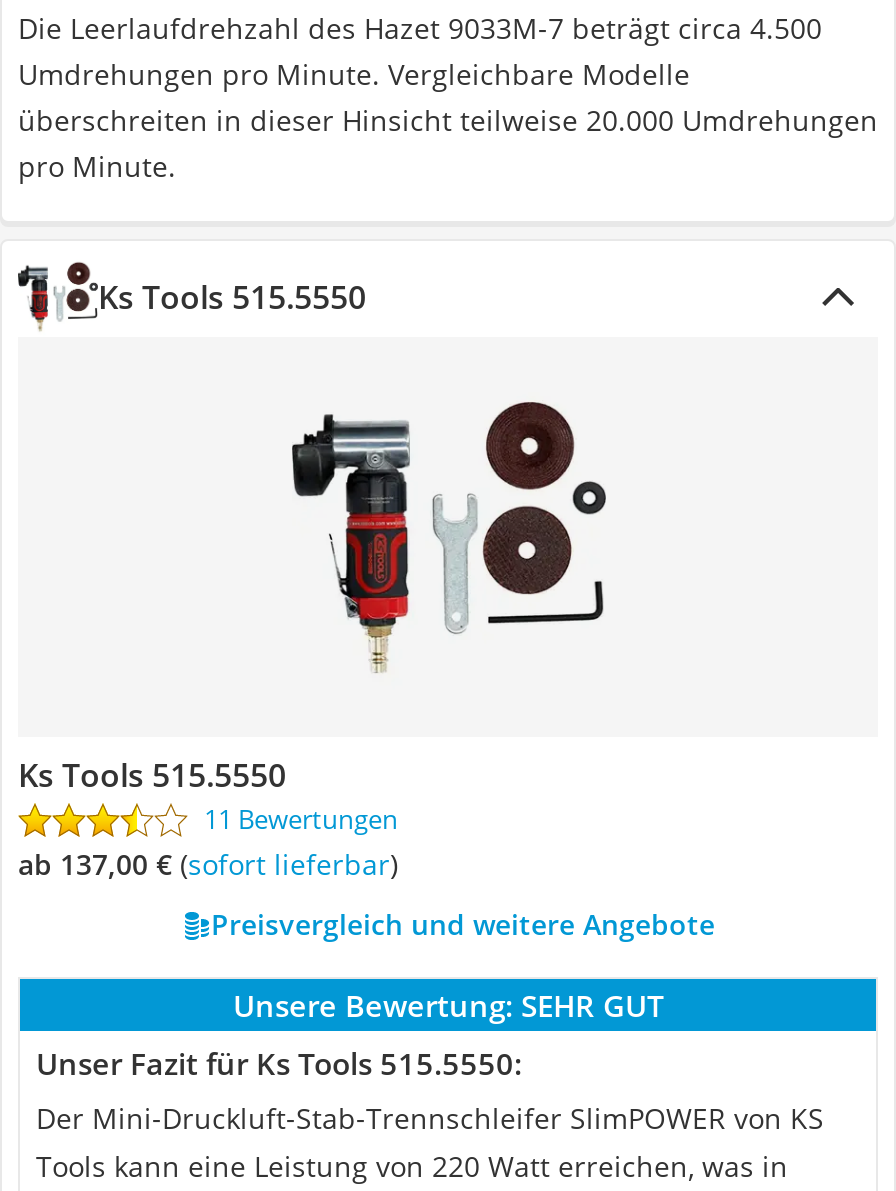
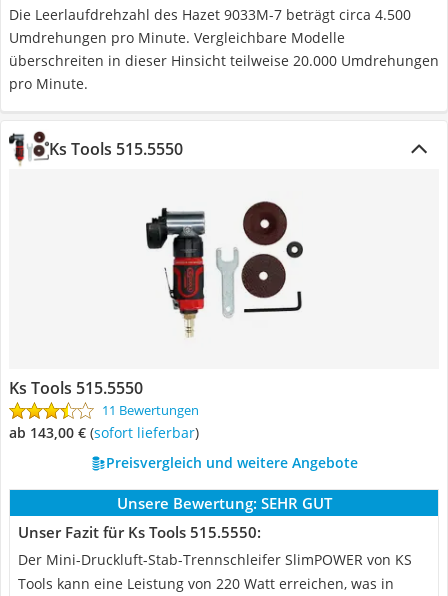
[18,845,398,883] ab 137,00 €( Sofort lieferbar) -> [9,423,199,442] ab 143,00 €( Sofort lieferbar)

